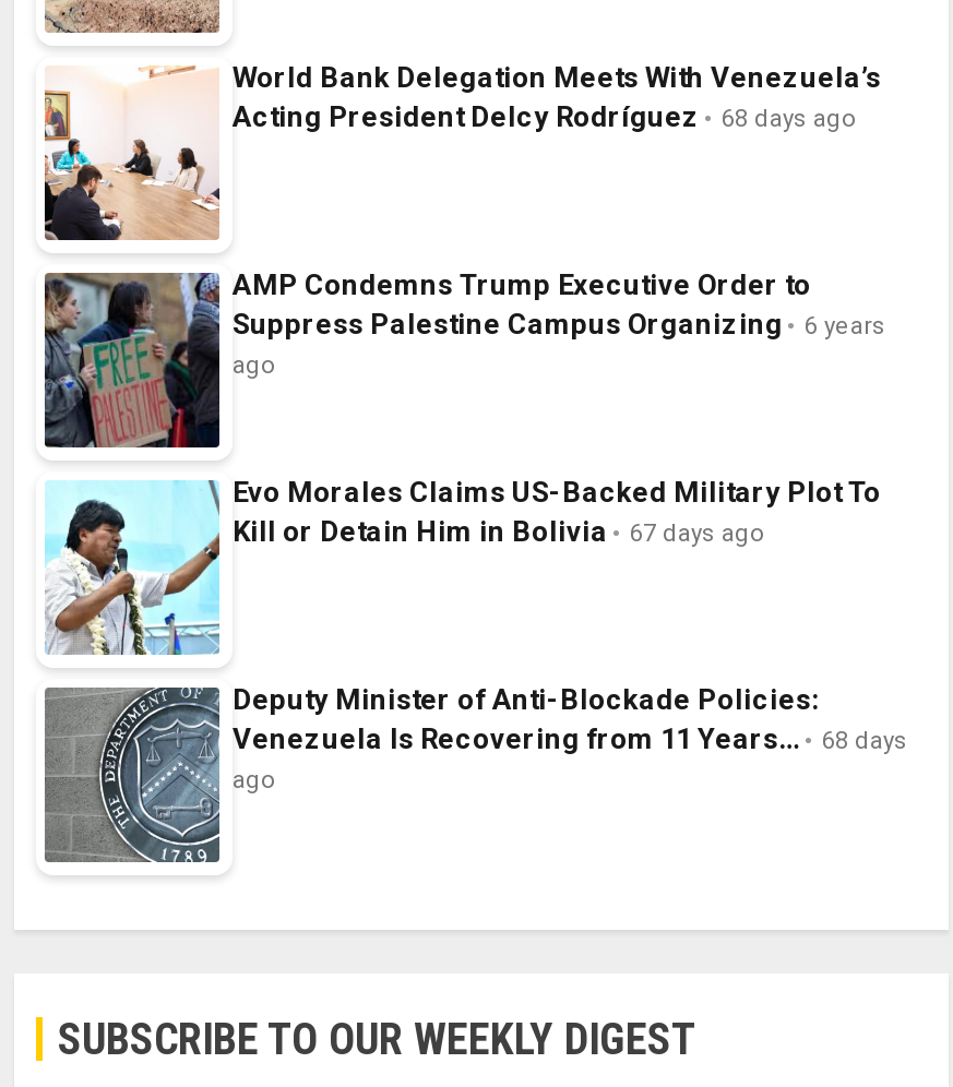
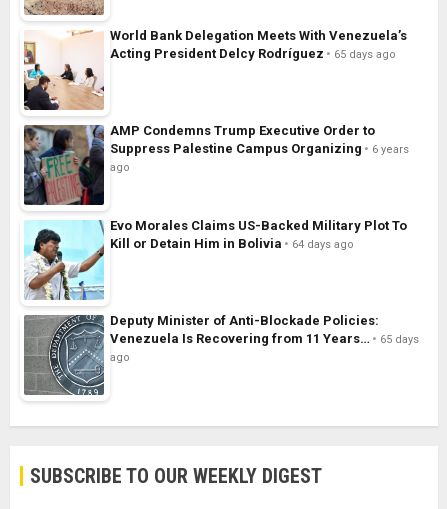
[233,100,857,132] Acting President Delcy Rodríguez 68 days ago -> [110,46,396,61] Acting President Delcy Rodríguez 65 days ago
[233,514,765,547] Kill or Detain Him in Bolivia 67 days ago -> [110,236,354,251] Kill or Detain Him in Bolivia 64 days ago
[233,722,907,754] Venezuela Is Recovering from 11 Years… 68 days -> [110,331,419,346] Venezuela Is Recovering from 11 Years… 65 days

